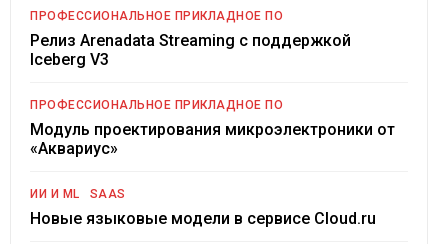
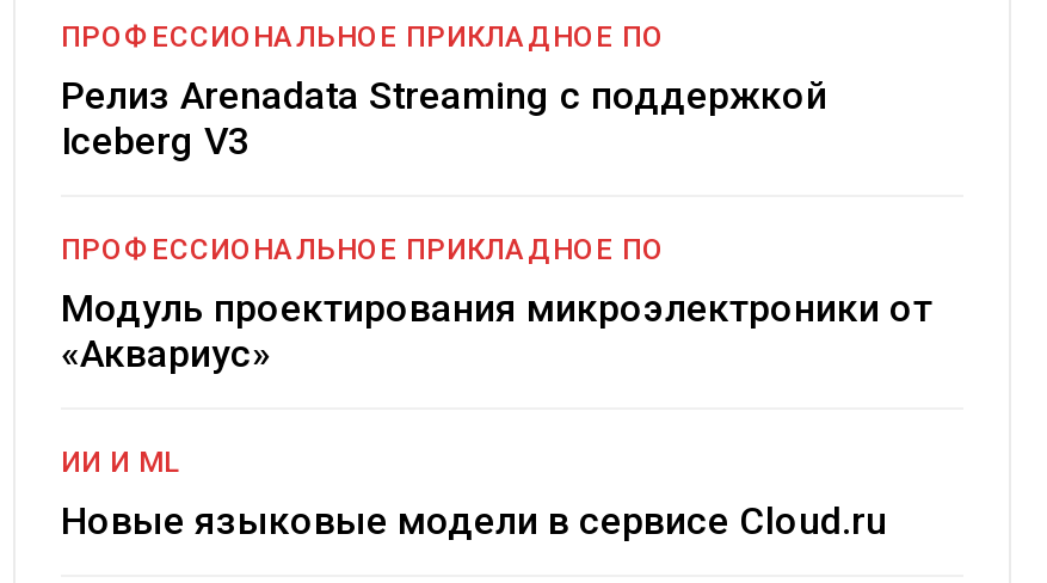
[89,187,125,201] SAAS -> none

